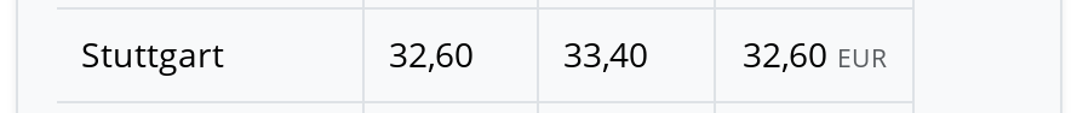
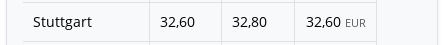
[389,31,648,77] 32,60 33,40 -> [160,12,267,31] 32,60 32,80

